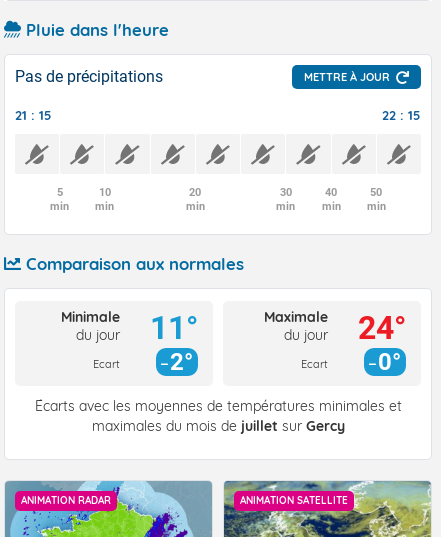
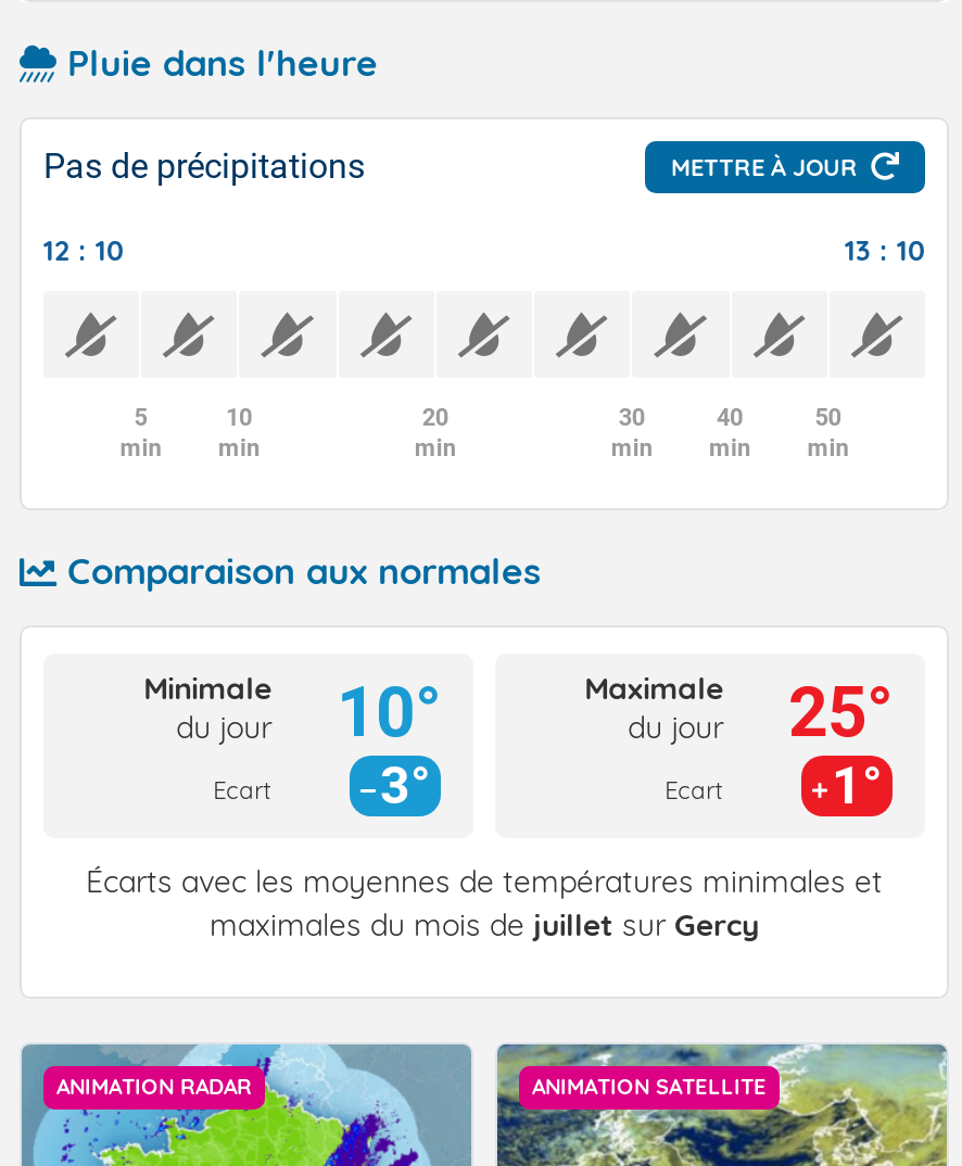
[15,107,52,123] 21 : 15 -> [43,233,124,267] 12 : 10
[382,107,421,123] 22 : 15 -> [845,233,925,267] 13 : 10
[61,308,198,347] Minimale du jour 11° -> [144,669,441,754] Minimale du jour 10°
[264,308,406,347] Maximale du jour 24° -> [584,669,893,754] Maximale du jour 25°
[170,348,193,376] 2° -> [380,756,430,817] 3°
[378,348,401,376] 0° -> [832,756,882,817] 1°

